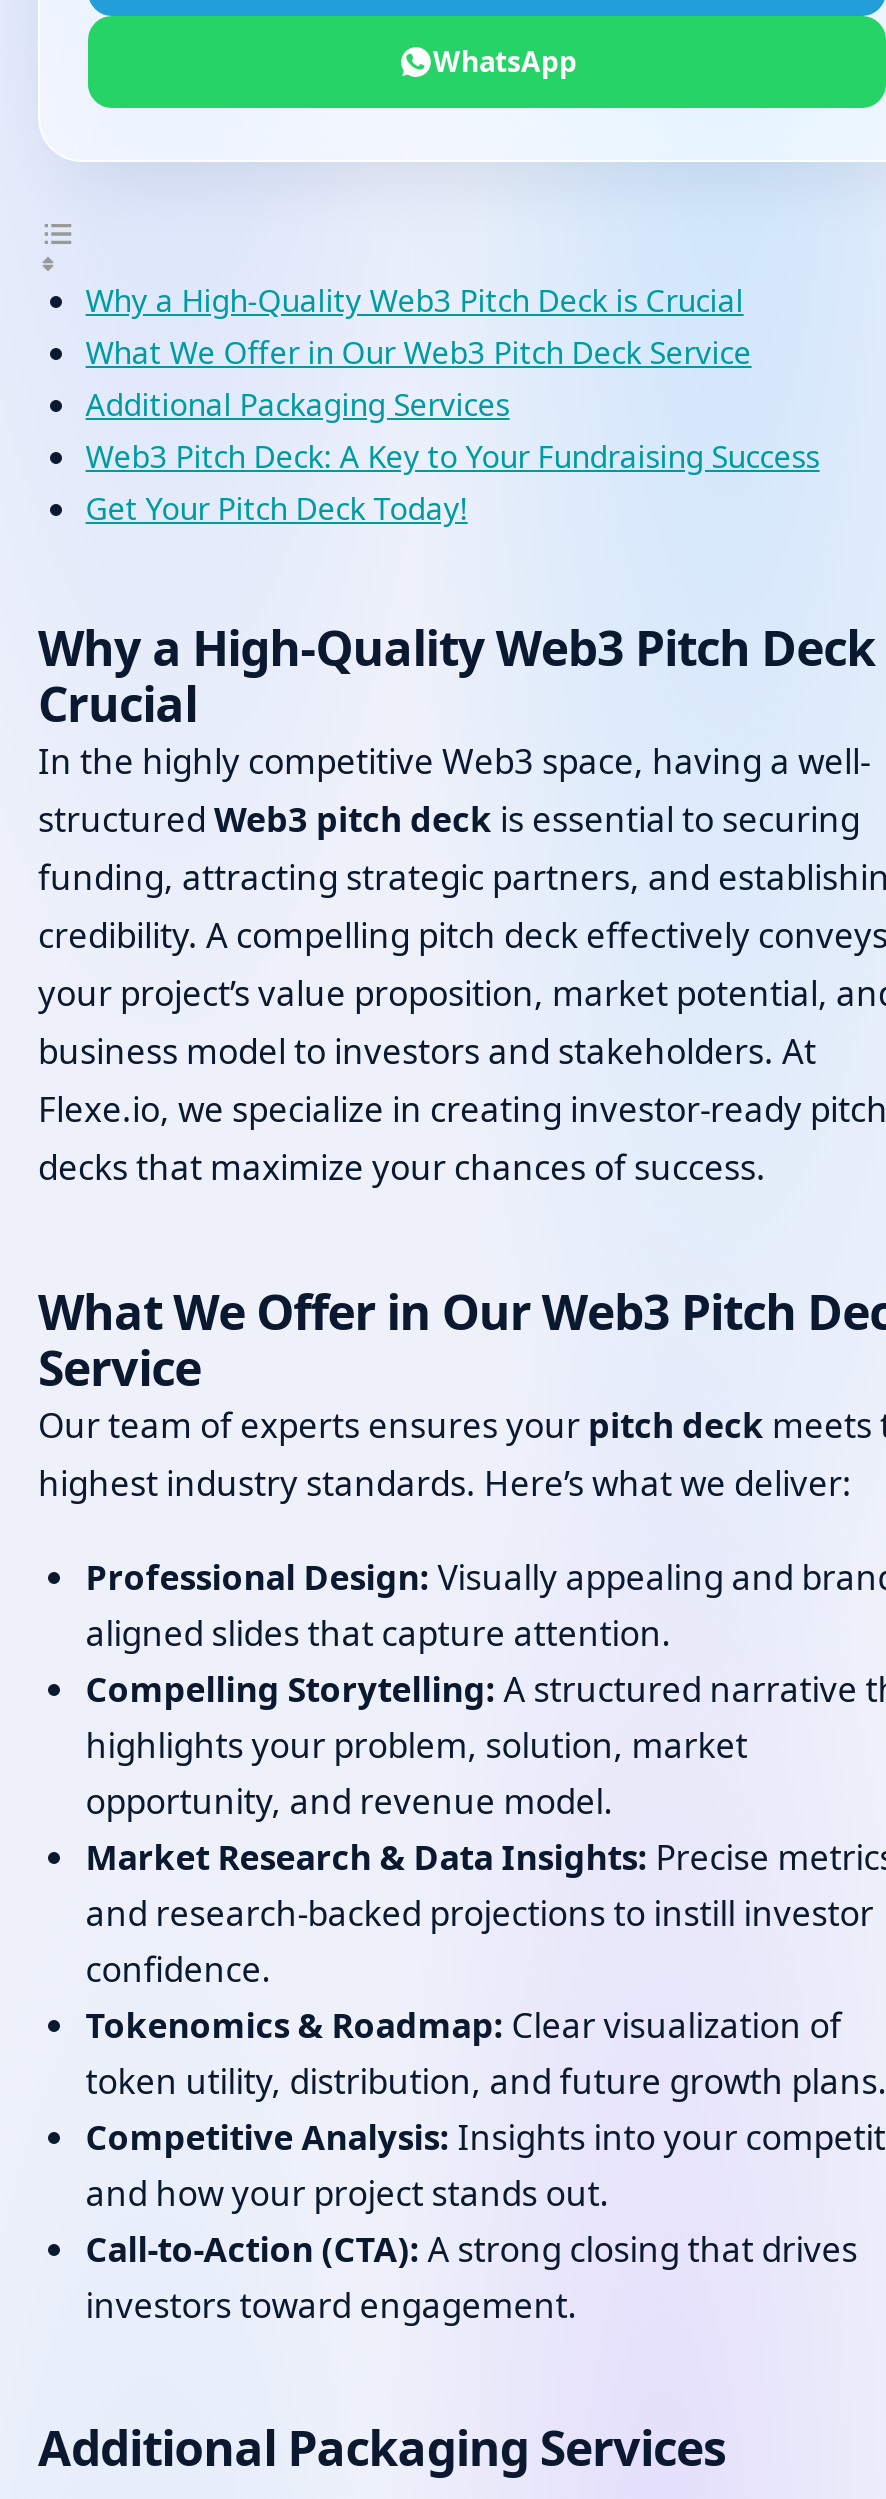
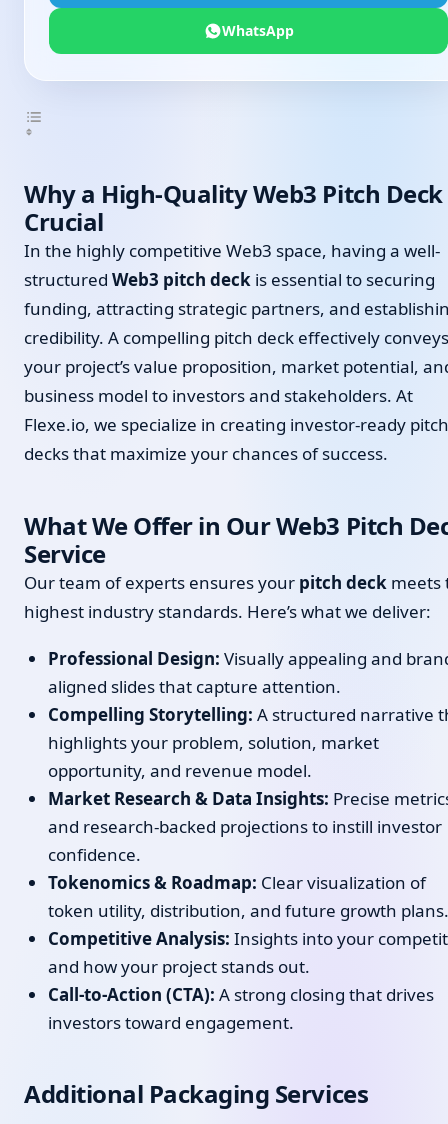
[86,280,820,528] Why a High-Quality Web3 Pitch Deck is Crucial | What We Offer in Our Web3 Pitch Deck Service | Additional Packaging Services | Web3 Pitch Deck: A Key to Your Fundraising Success | Get Your Pitch Deck Today! -> none

